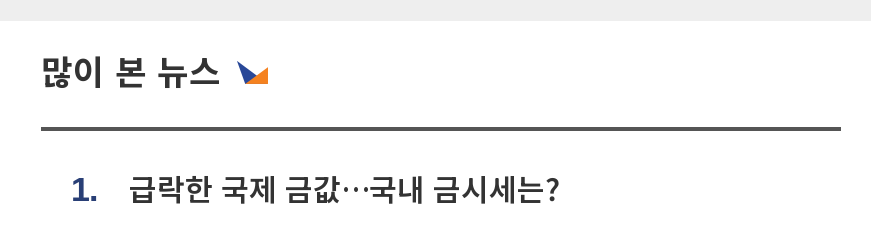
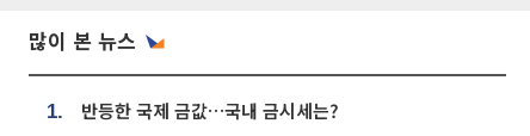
[129,167,561,209] 급락한 국제 금값…국내 금시세는? -> [81,98,339,123] 반등한 국제 금값…국내 금시세는?

